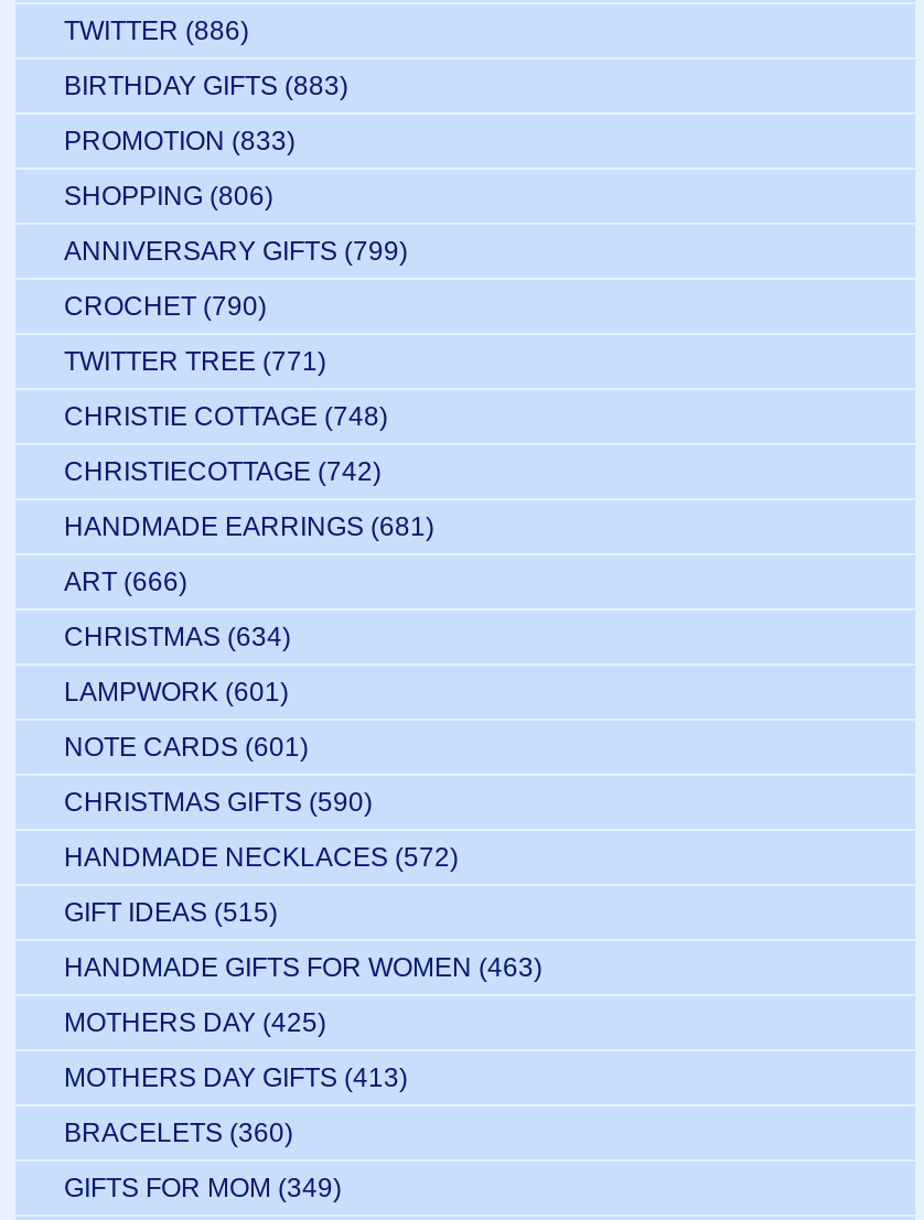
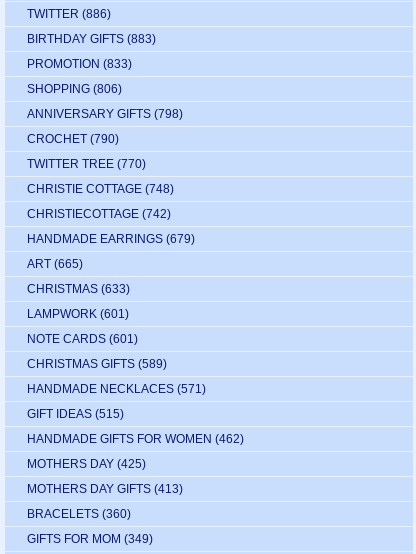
[64,236,408,267] ANNIVERSARY GIFTS (799) -> [27,107,183,121] ANNIVERSARY GIFTS (798)
[64,346,326,377] TWITTER TREE (771) -> [27,157,146,171] TWITTER TREE (770)
[64,512,434,543] HANDMADE EARRINGS (681) -> [27,232,195,246] HANDMADE EARRINGS (679)
[64,567,187,598] ART (666) -> [27,257,83,271] ART (665)
[64,622,291,653] CHRISTMAS (634) -> [27,282,130,296] CHRISTMAS (633)
[64,787,373,818] CHRISTMAS GIFTS (590) -> [27,357,167,371] CHRISTMAS GIFTS (589)
[64,842,459,873] HANDMADE NECKLACES (572) -> [27,382,206,396] HANDMADE NECKLACES (571)
[64,953,542,983] HANDMADE GIFTS FOR WOMEN (463) -> [27,432,244,446] HANDMADE GIFTS FOR WOMEN (462)

